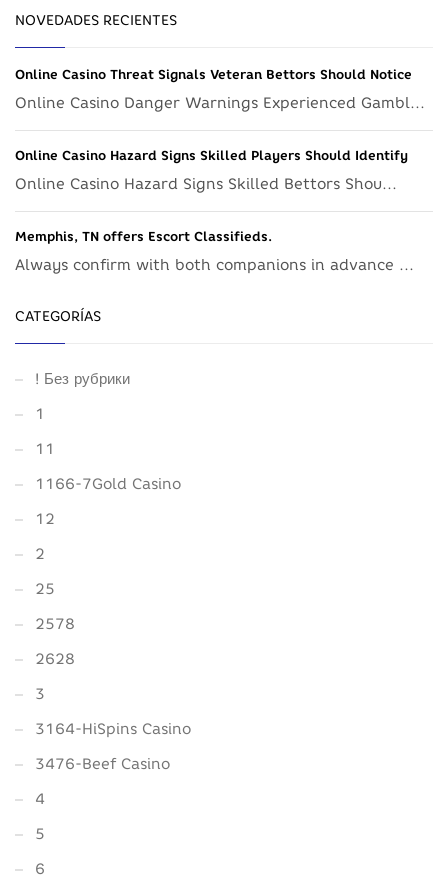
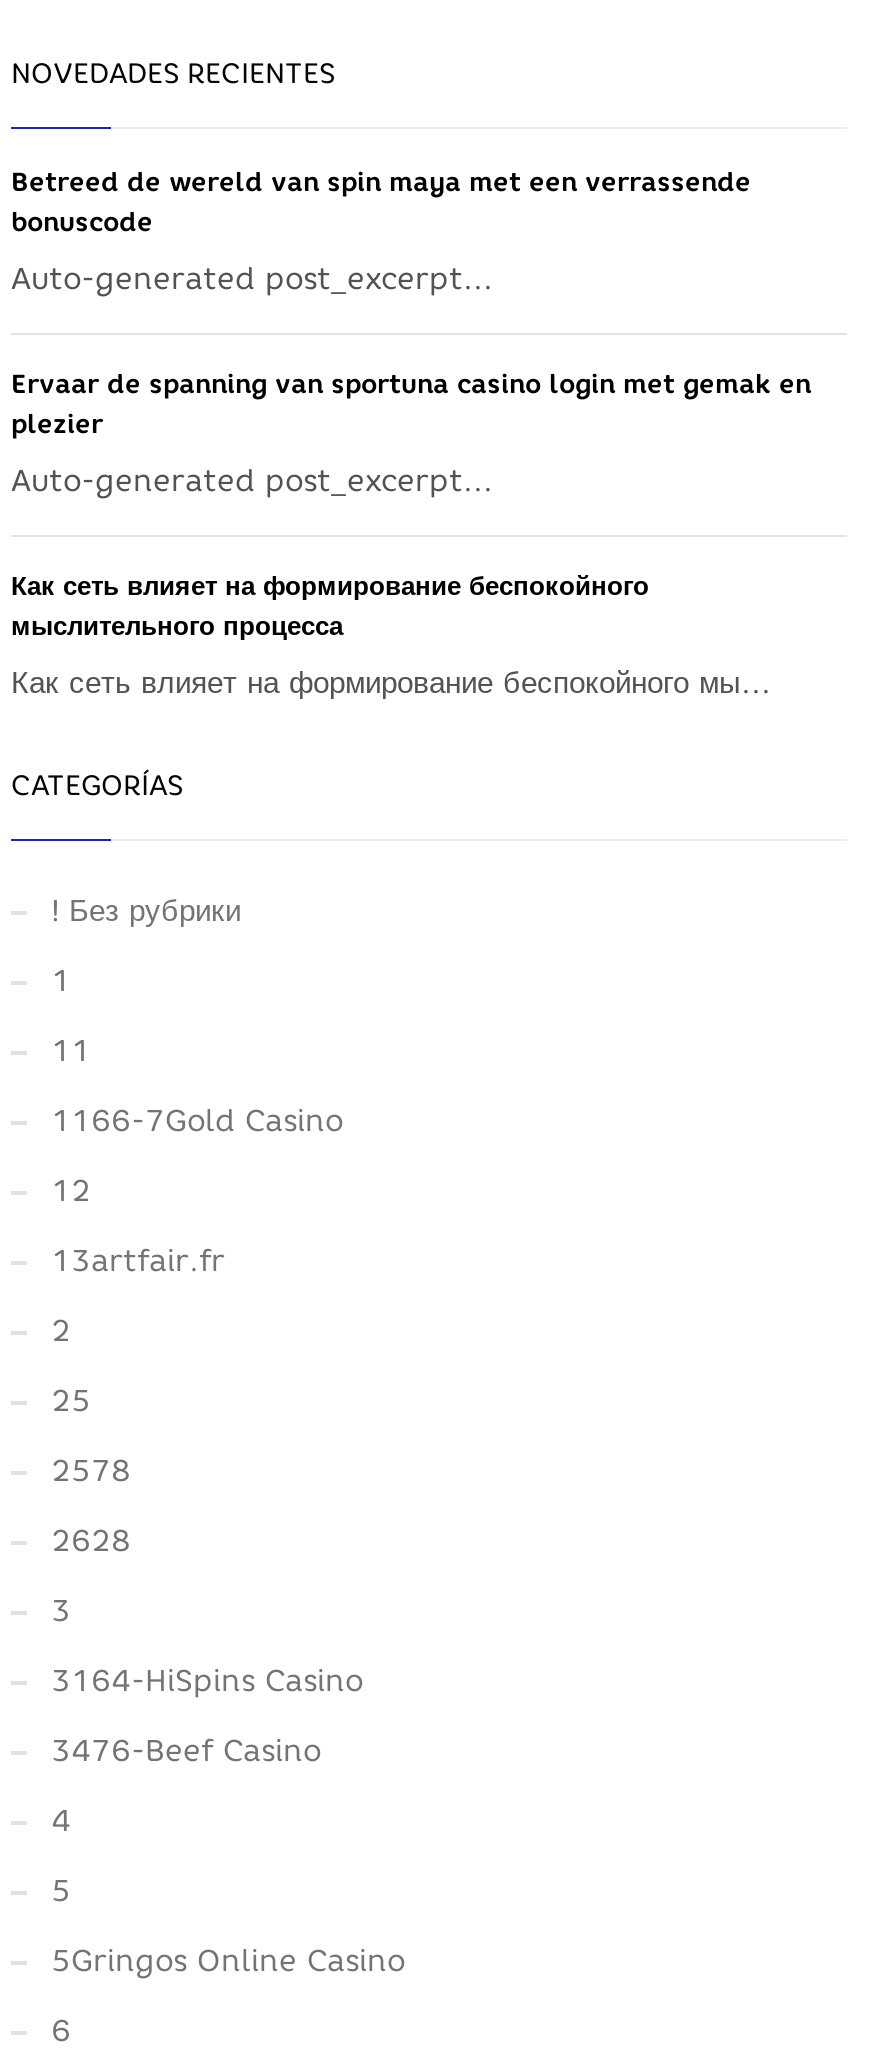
[15,66,412,83] Online Casino Threat Signals Veteran Bettors Should Notice -> [11,164,751,238] Betreed de wereld van spin maya met een verrassende | bonuscode
[15,93,425,112] Online Casino Danger Warnings Experienced Gambl... -> [11,258,493,296] Auto-generated post_excerpt...
[15,147,408,164] Online Casino Hazard Signs Skilled Players Should Identify -> [11,366,811,440] Ervaar de spanning van sportuna casino login met gemak en | plezier
[15,174,397,193] Online Casino Hazard Signs Skilled Bettors Shou... -> [11,460,493,498] Auto-generated post_excerpt...
[15,228,272,245] Memphis, TN offers Escort Classifieds. -> [11,568,649,642] Как сеть влияет на формирование беспокойного | мыслительного процесса
[15,255,414,274] Always confirm with both companions in advance ... -> [11,662,771,700] Как сеть влияет на формирование беспокойного мы...
none -> [51,1240,225,1278] 13artfair.fr
none -> [51,1940,405,1978] 5Gringos Online Casino

